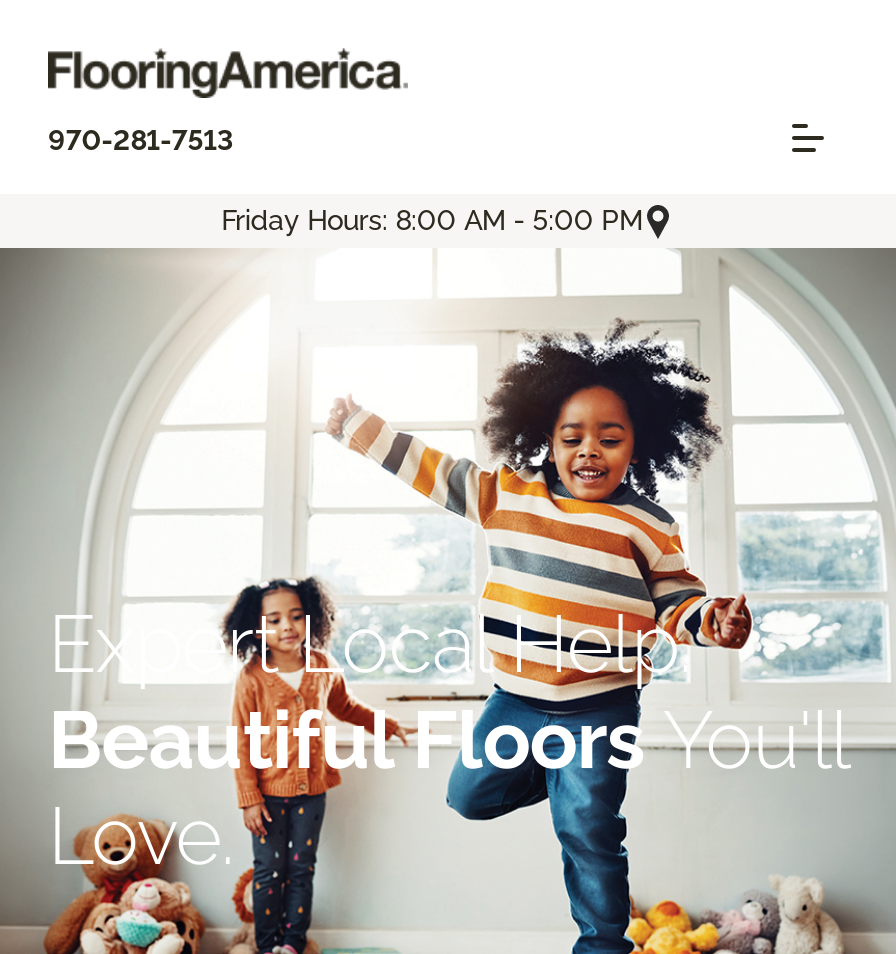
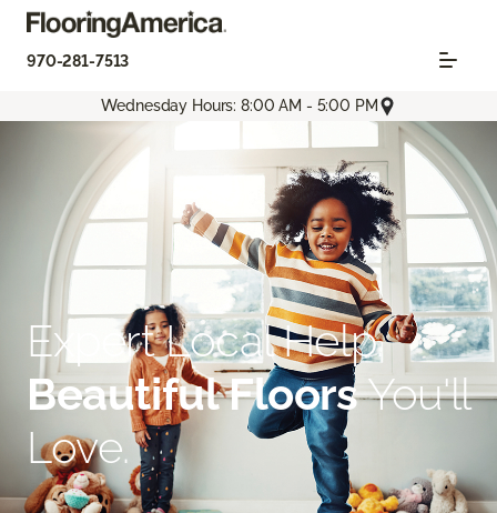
[221,204,643,236] Friday Hours: 8:00 AM - 5:00 PM -> [101,97,378,115] Wednesday Hours: 8:00 AM - 5:00 PM

